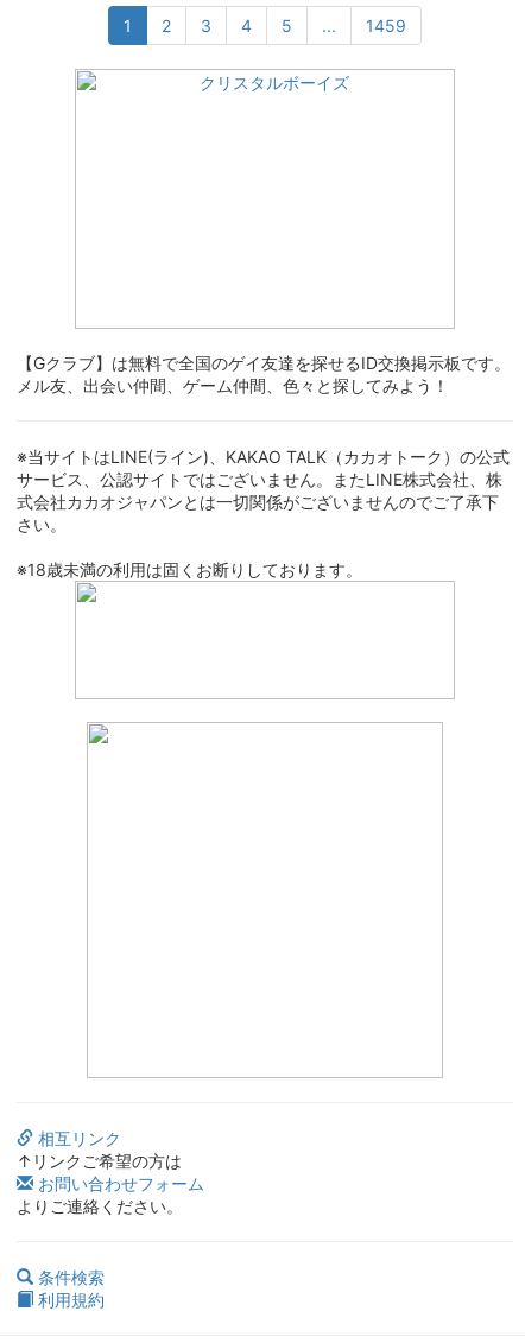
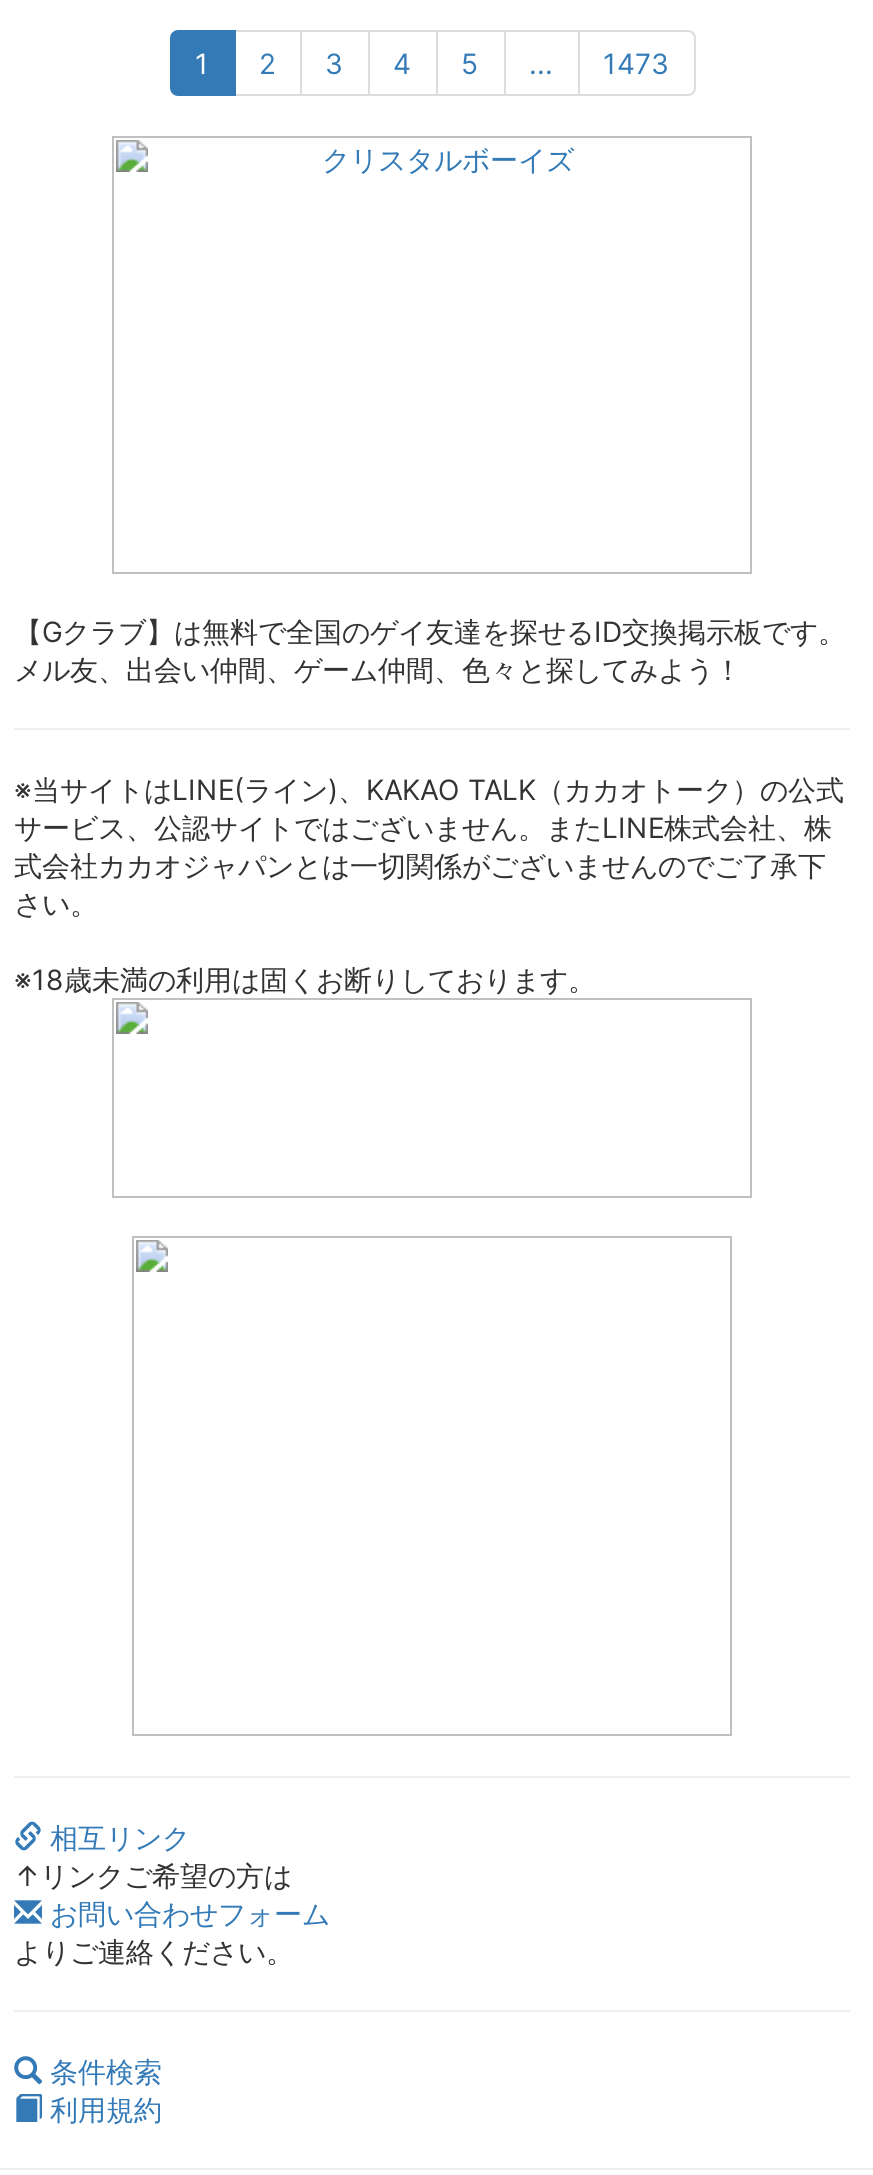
[366,15,406,36] 1459 -> [603,46,669,80] 1473

